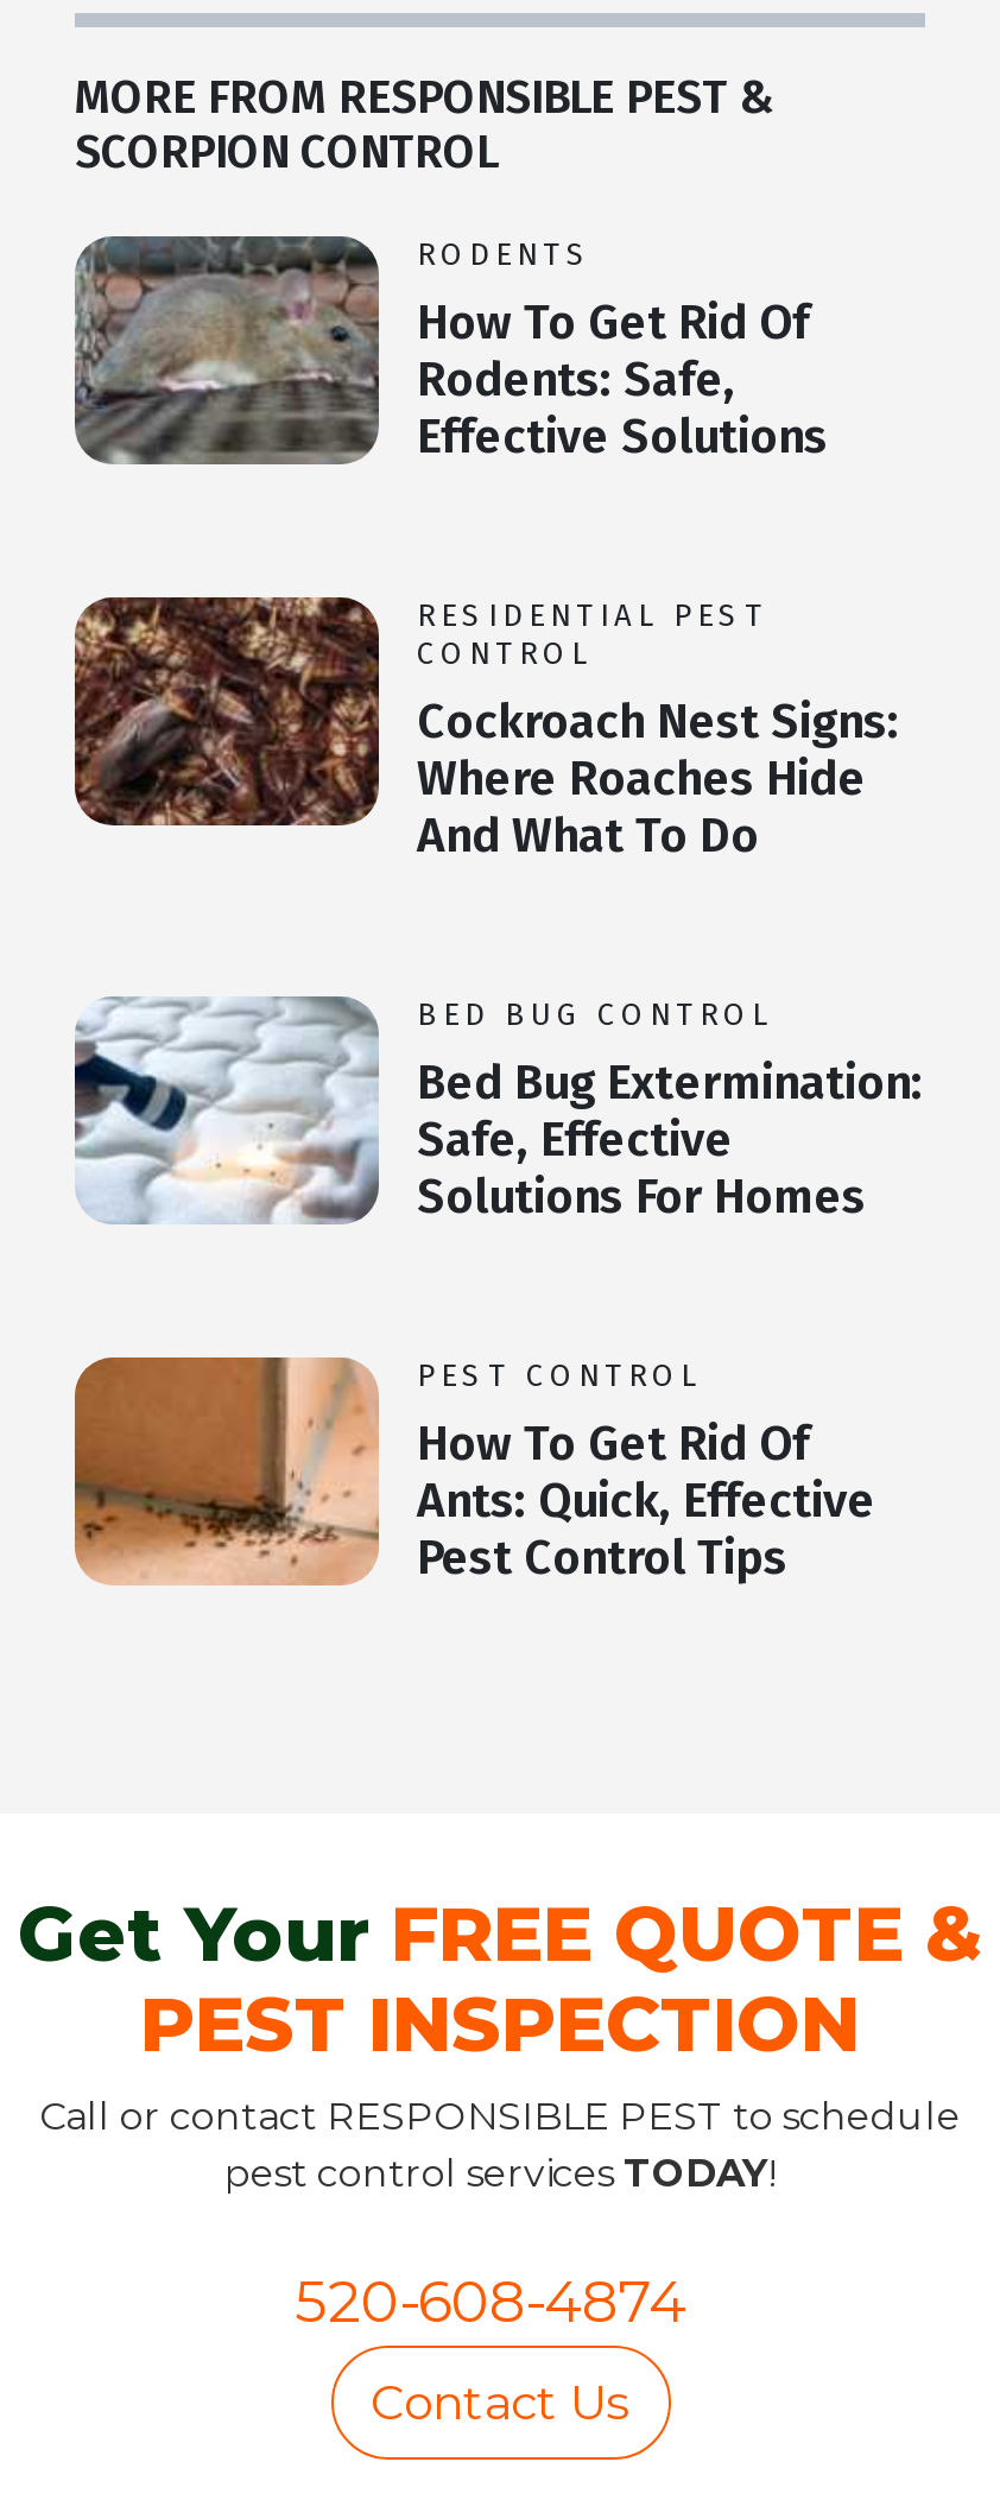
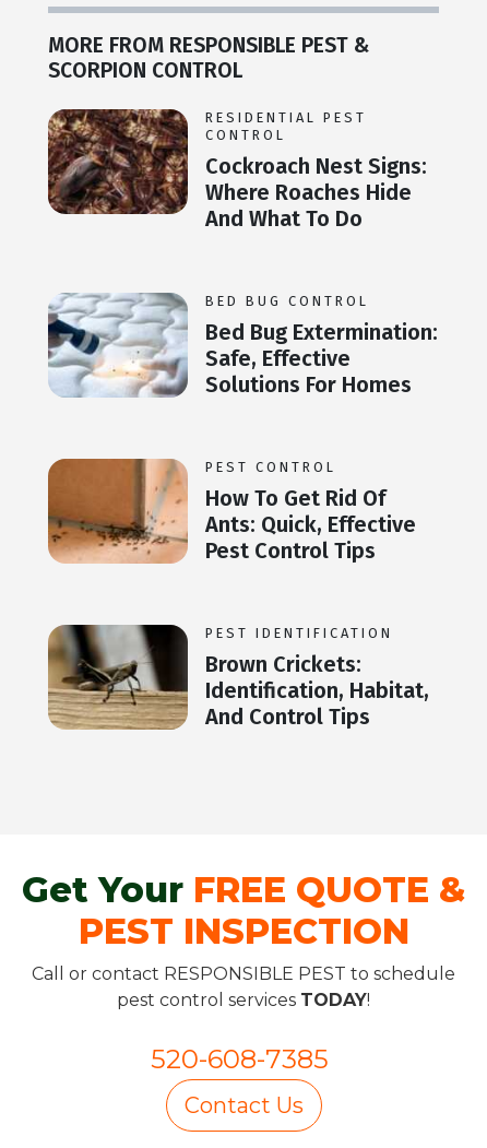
[72,234,828,464] [image] | RODENTS | How To Get Rid Of | Rodents: Safe, | Effective Solutions -> none
moved [70,593,923,1585] -> [46,107,438,563]: [image] | RESIDENTIAL PEST | CONTROL | ... | Ants: Quick, Effective | Pest Control Tips
none -> [48,624,429,730] [image] | PEST IDENTIFICATION | Brown Crickets: | Identification, Habitat, | And Control Tips
[295,2267,686,2335] 520-608-4874 -> [150,1043,328,1074] 520-608-7385

